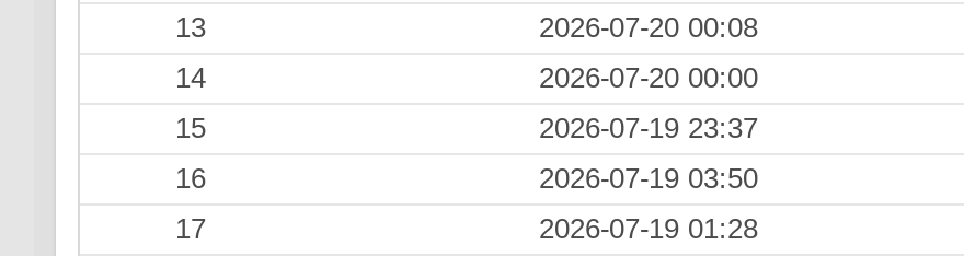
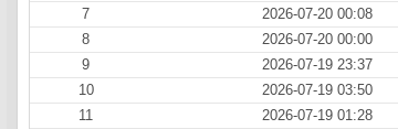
[175,11,206,44] 13 -> [82,6,90,22] 7
[175,61,206,94] 14 -> [82,31,90,47] 8
[175,112,206,144] 15 -> [82,56,90,73] 9
[175,162,206,195] 16 -> [78,82,93,98] 10
[175,212,206,245] 17 -> [78,107,93,123] 11

